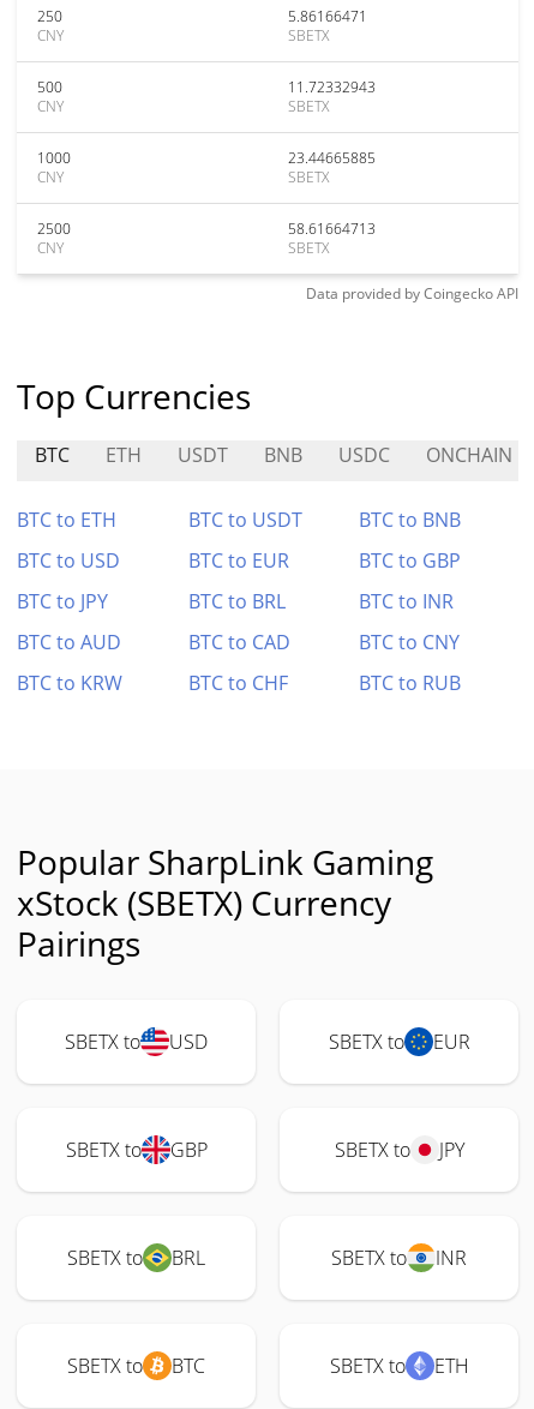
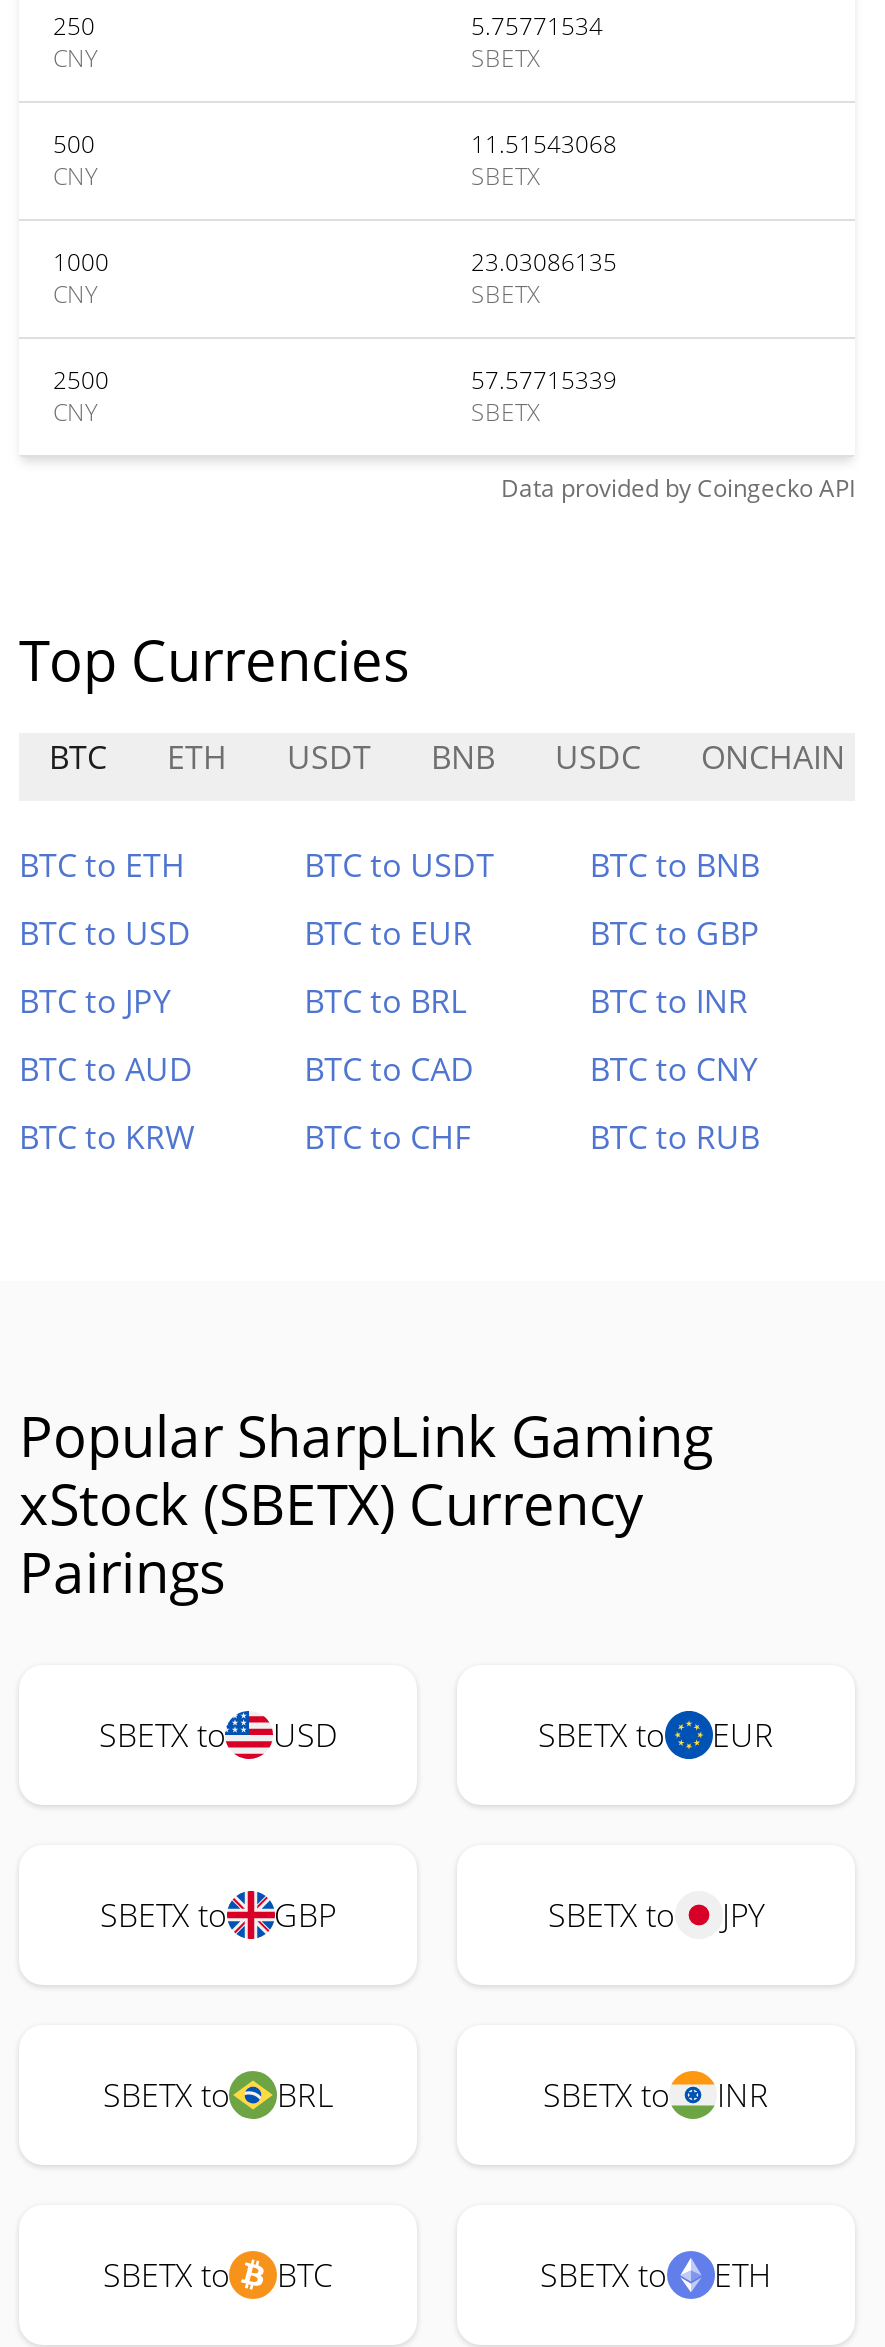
[288,6,367,26] 5.86166471 -> [471,9,603,43] 5.75771534
[288,77,376,97] 11.72332943 -> [471,127,617,161] 11.51543068
[288,148,376,168] 23.44665885 -> [471,245,617,279] 23.03086135
[288,218,376,239] 58.61664713 -> [471,363,617,397] 57.57715339

